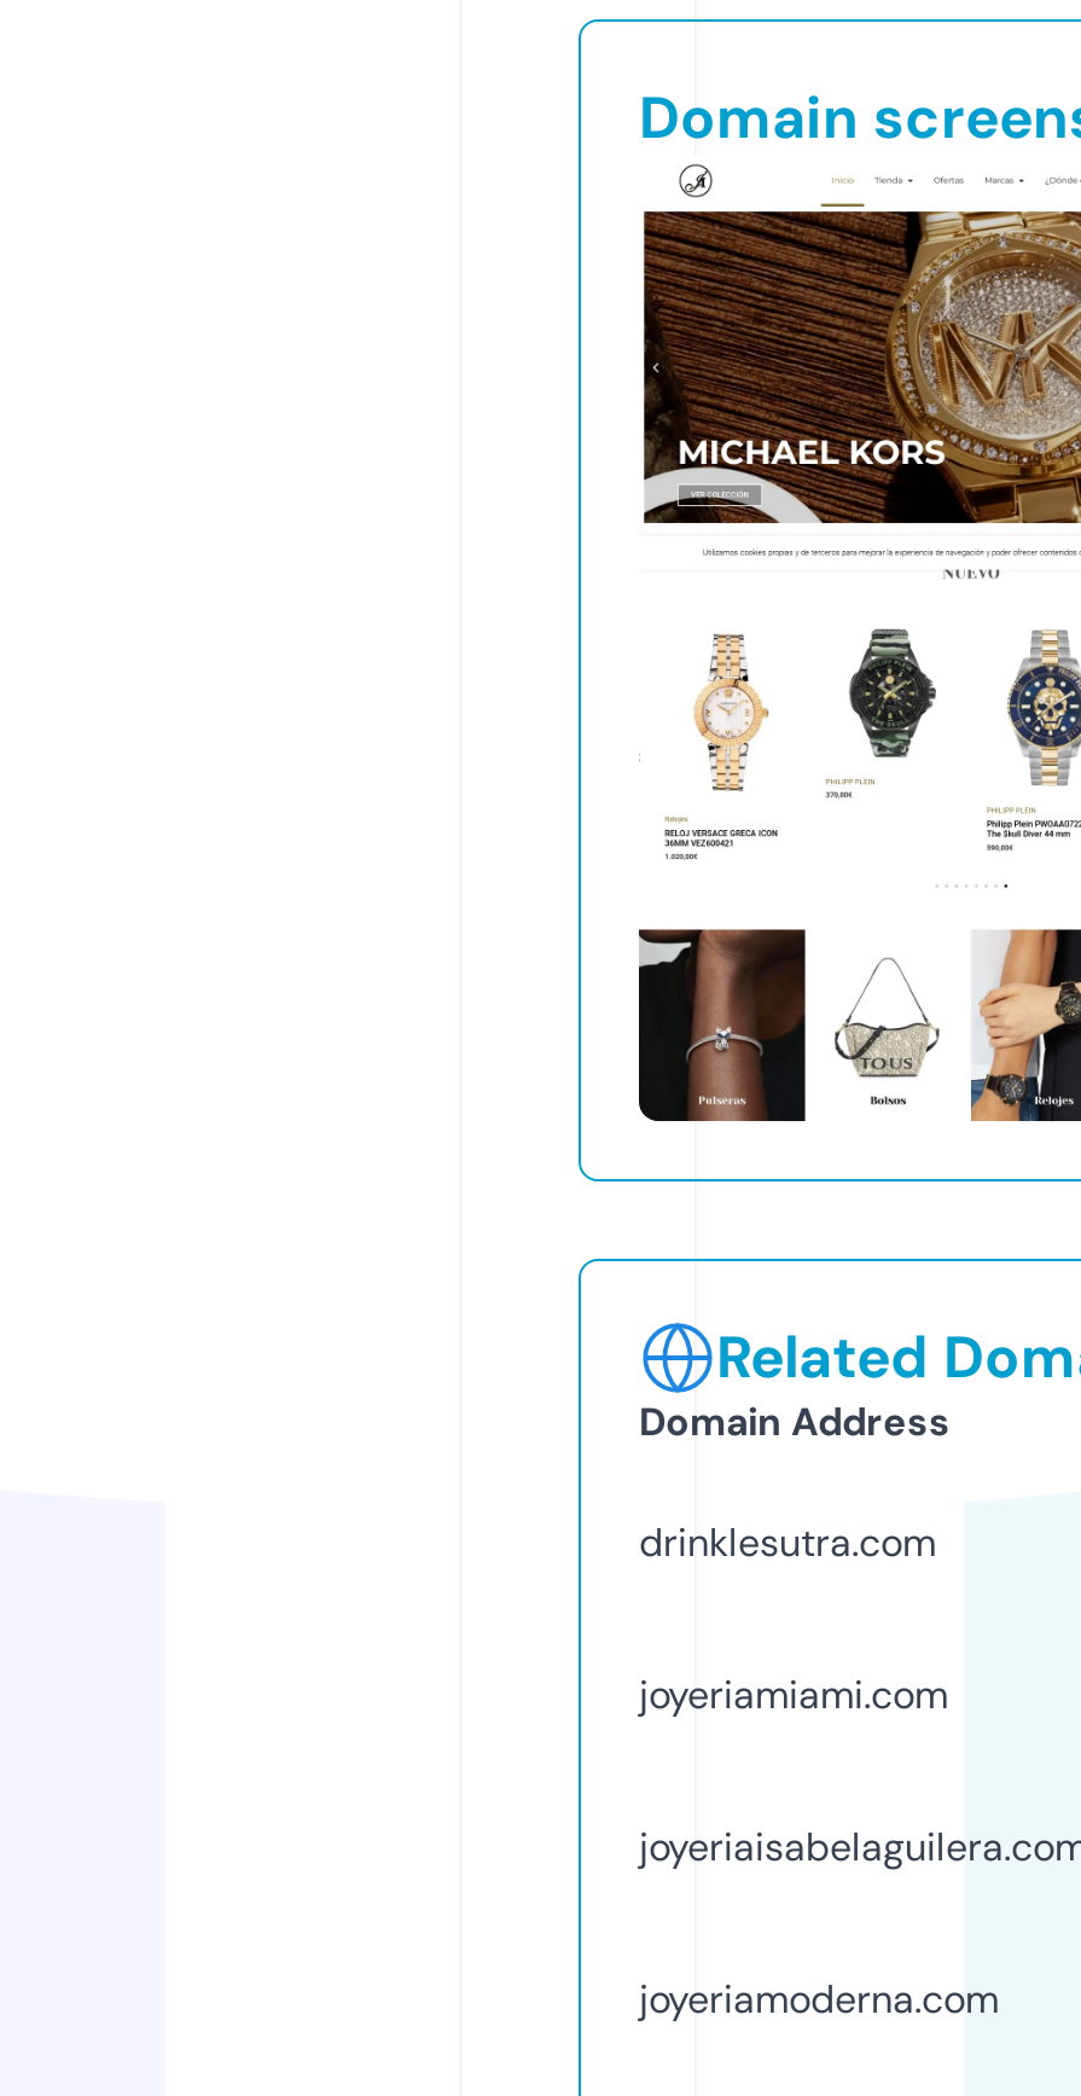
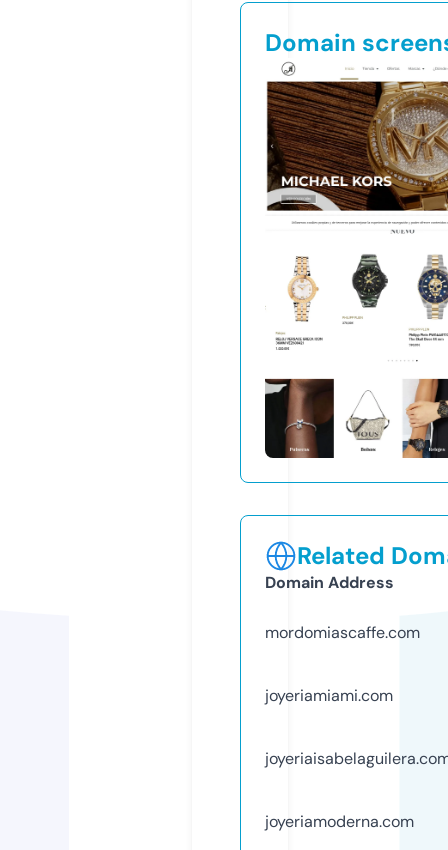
[639,1517,936,1568] drinklesutra.com -> [265,622,420,643] mordomiascaffe.com

